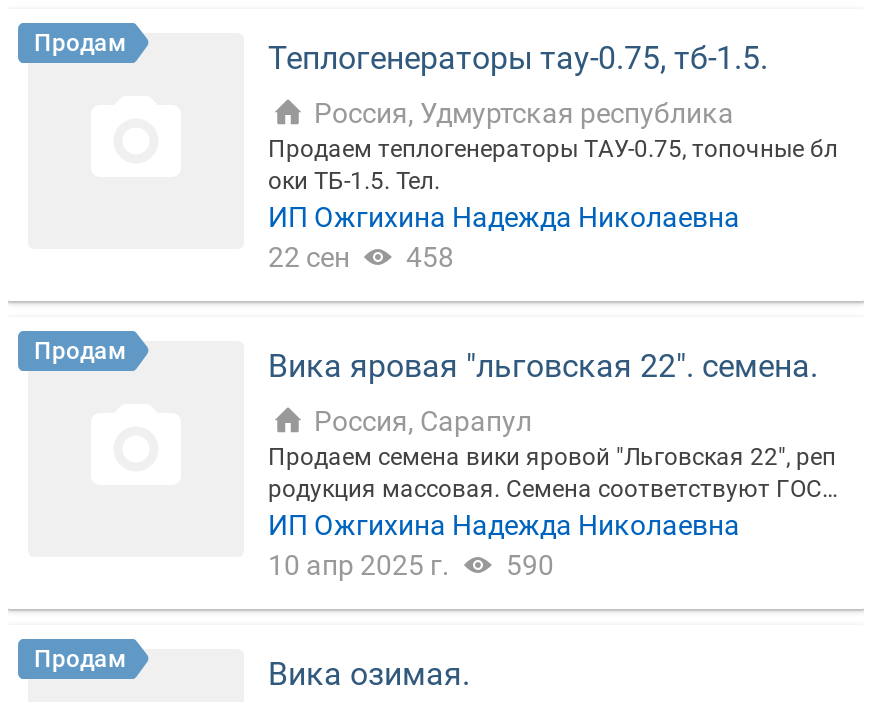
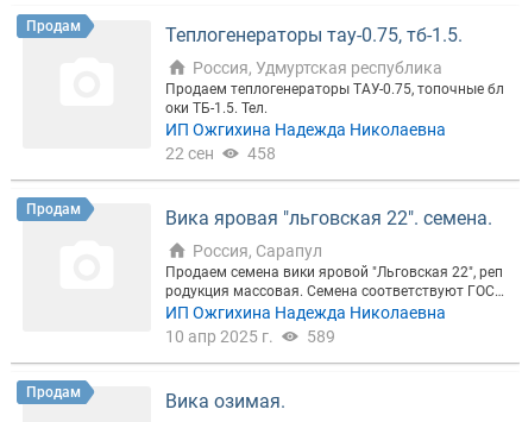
[268,549,554,581] 10 апр 2025 г. 590 -> [165,327,335,346] 10 апр 2025 г. 589

